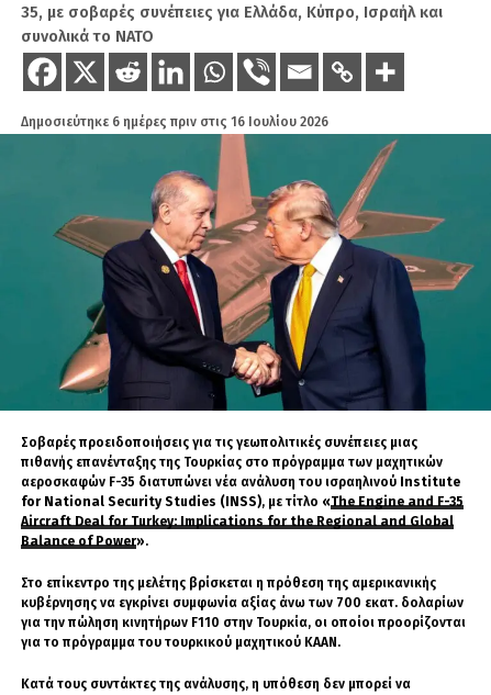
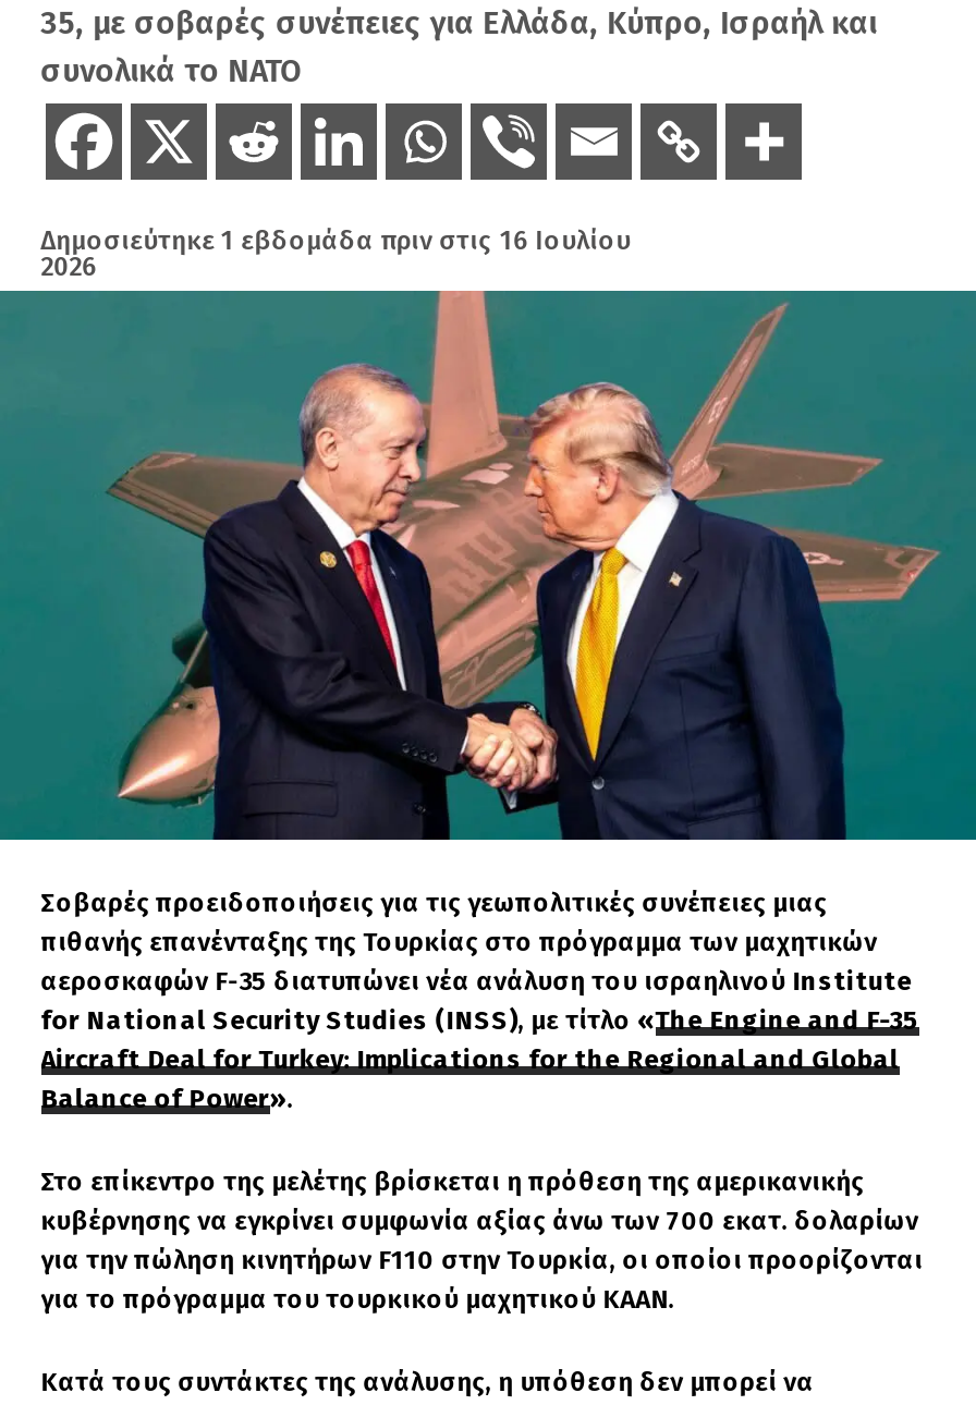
[21,114,328,129] Δημοσιεύτηκε 6 ημέρες πριν στις 16 Ιουλίου 2026 -> [41,226,631,283] Δημοσιεύτηκε 1 εβδομάδα πριν στις 16 Ιουλίου | 2026

